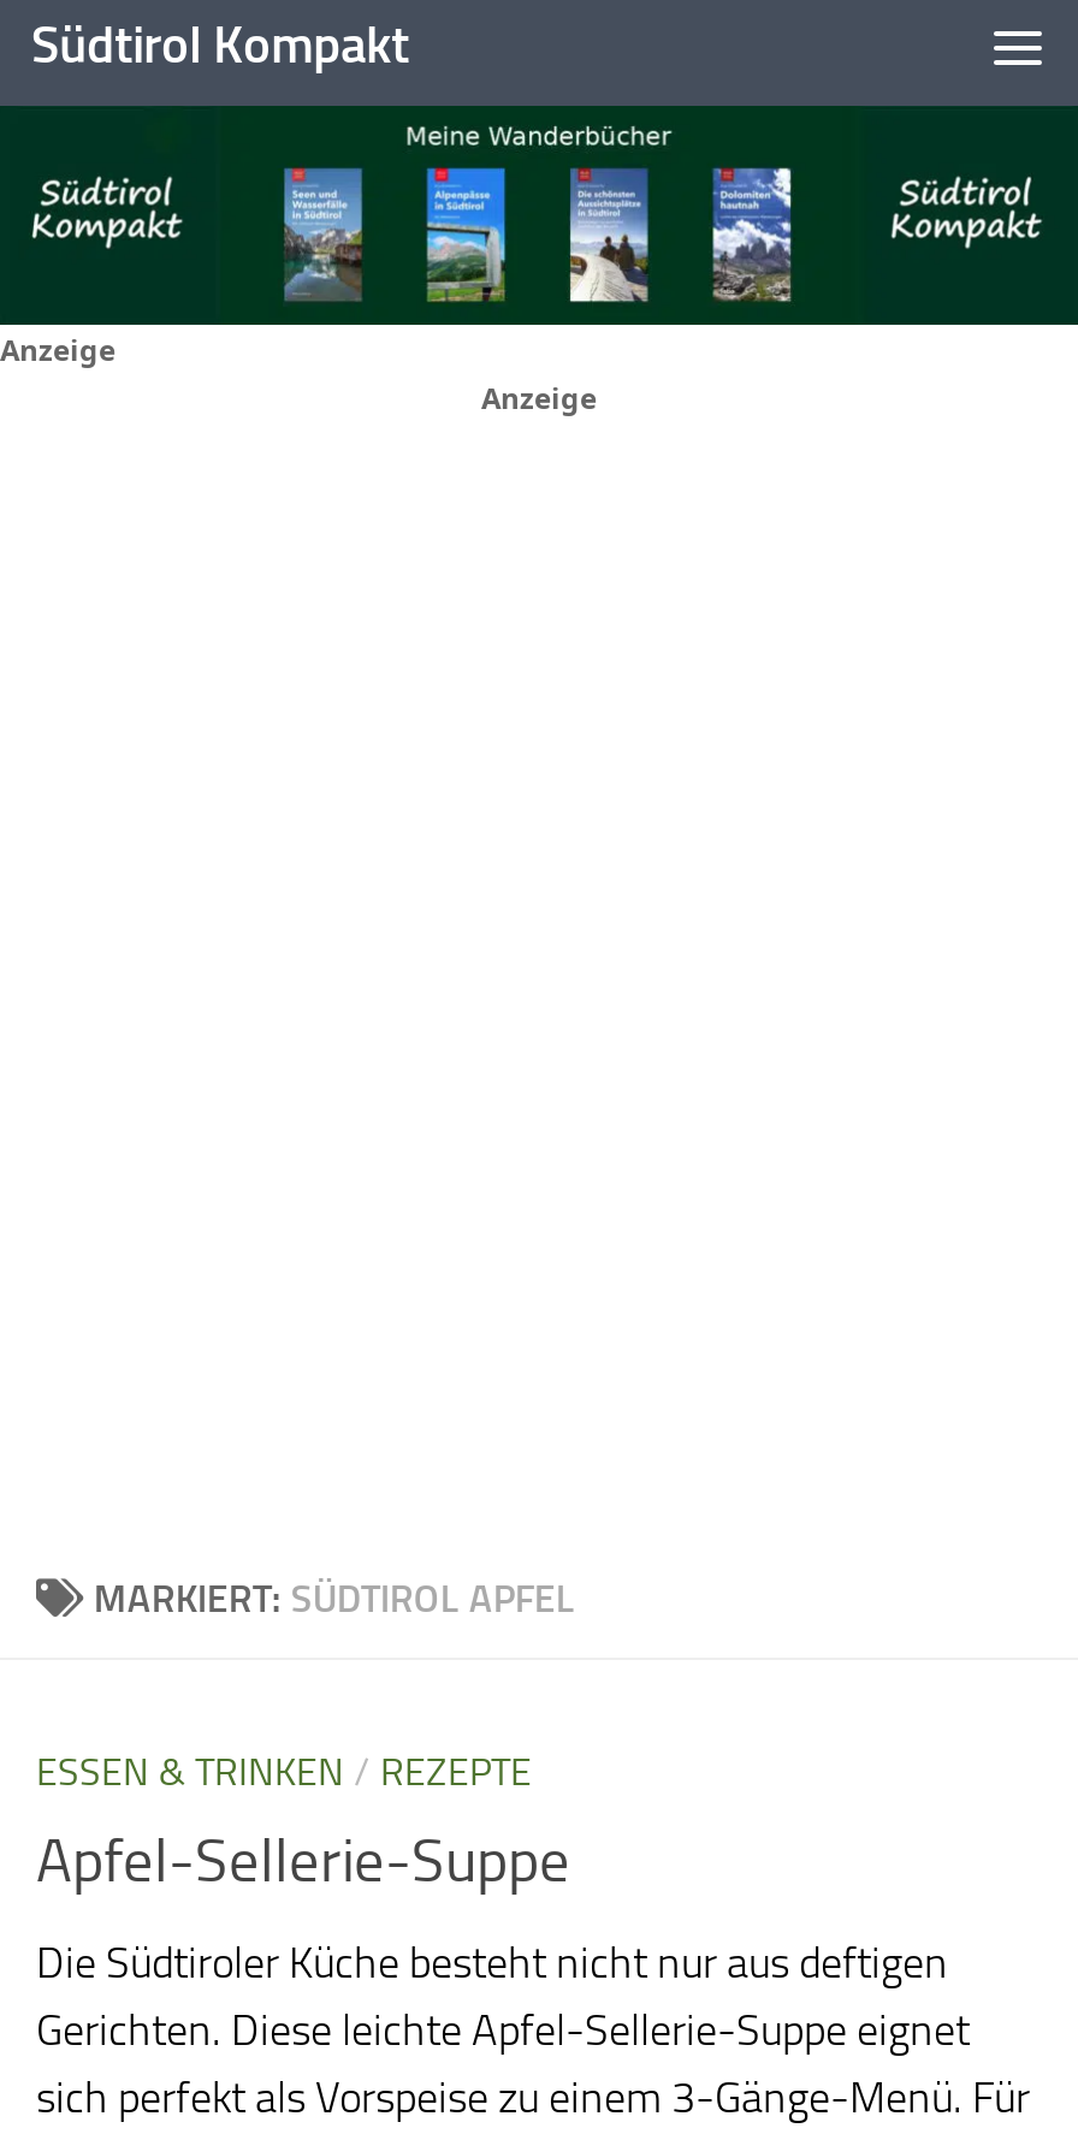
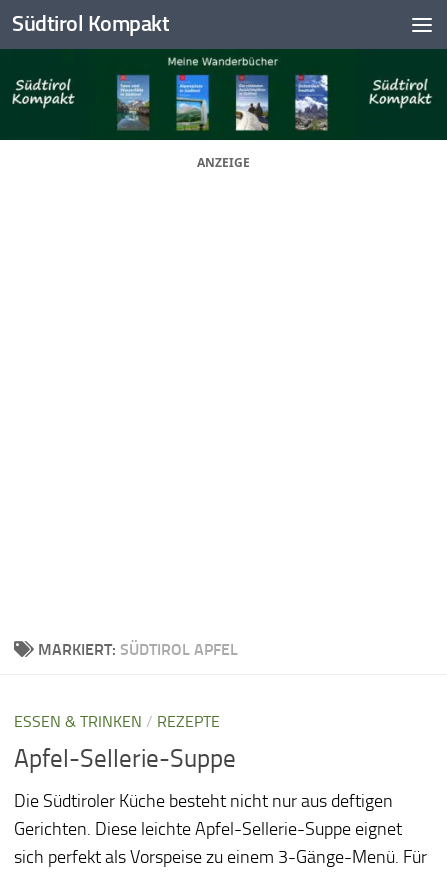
[0,330,597,419] Anzeige | Anzeige -> [196,154,249,171] ANZEIGE

